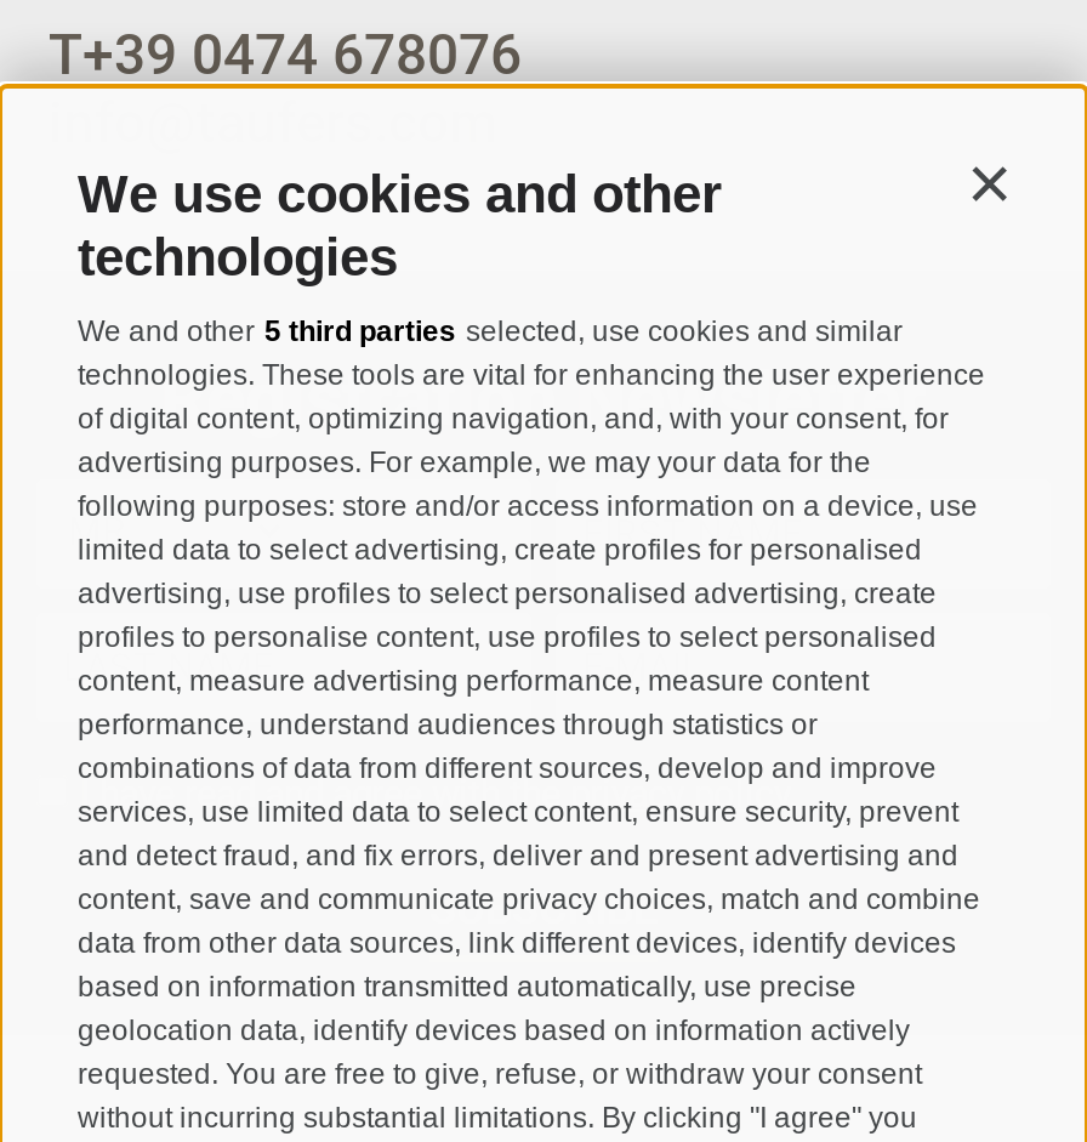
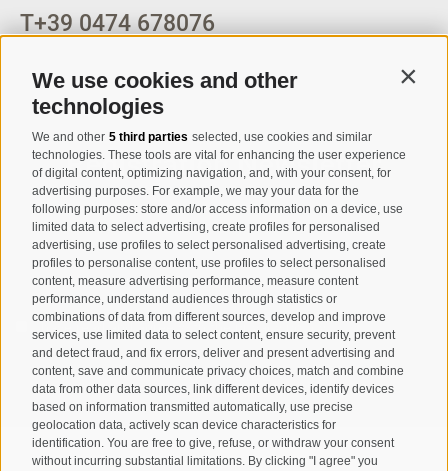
[78,1013,922,1091] geolocation data, identify devices based on information actively | requested. You are free to give, refuse, or withdraw your consent -> [32,418,394,450] geolocation data, actively scan device characteristics for | identification. You are free to give, refuse, or withdraw your consent

